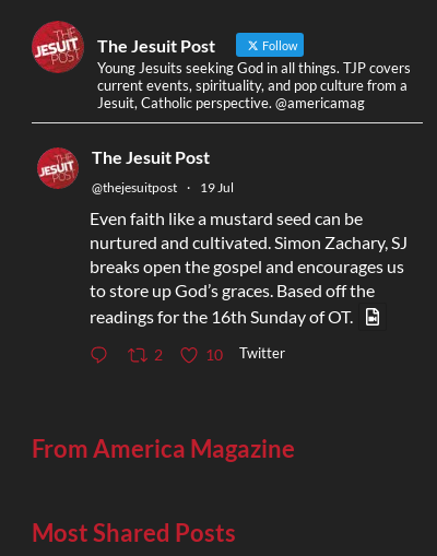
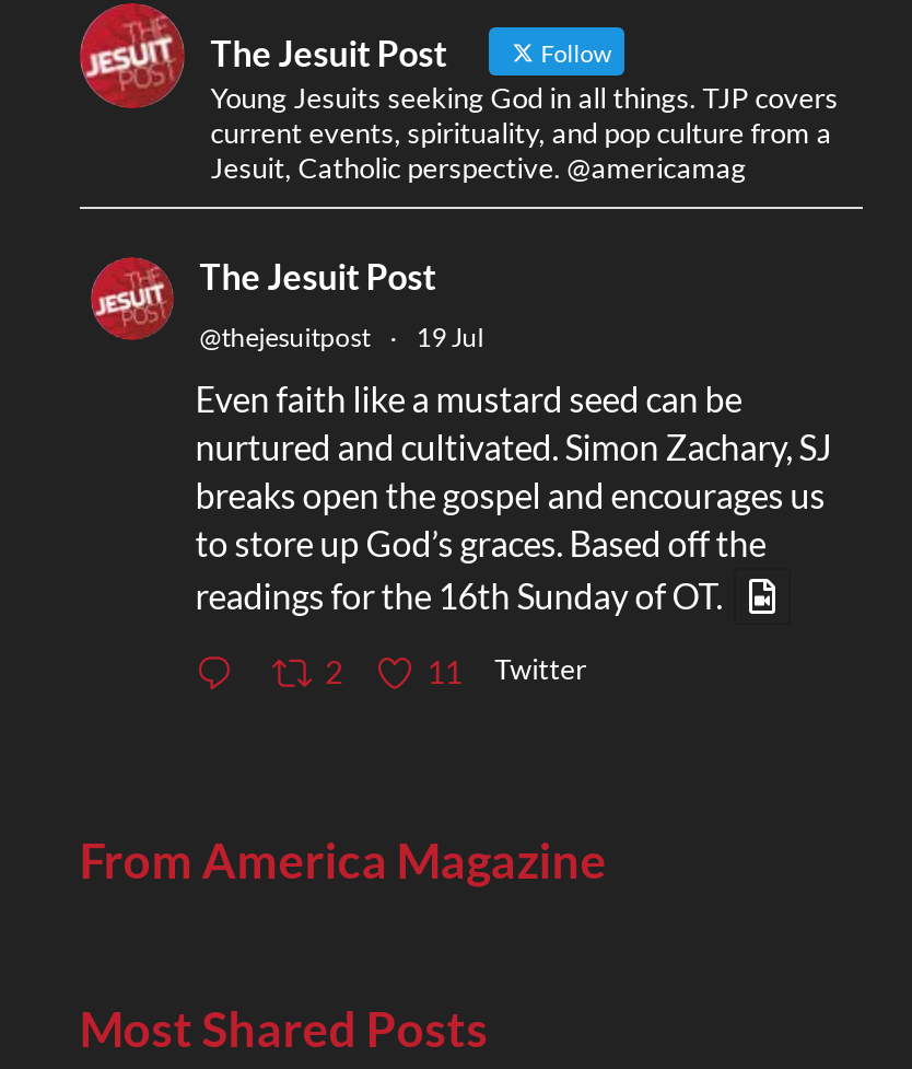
[205,345,285,364] 10 Twitter -> [427,652,586,691] 11 Twitter

